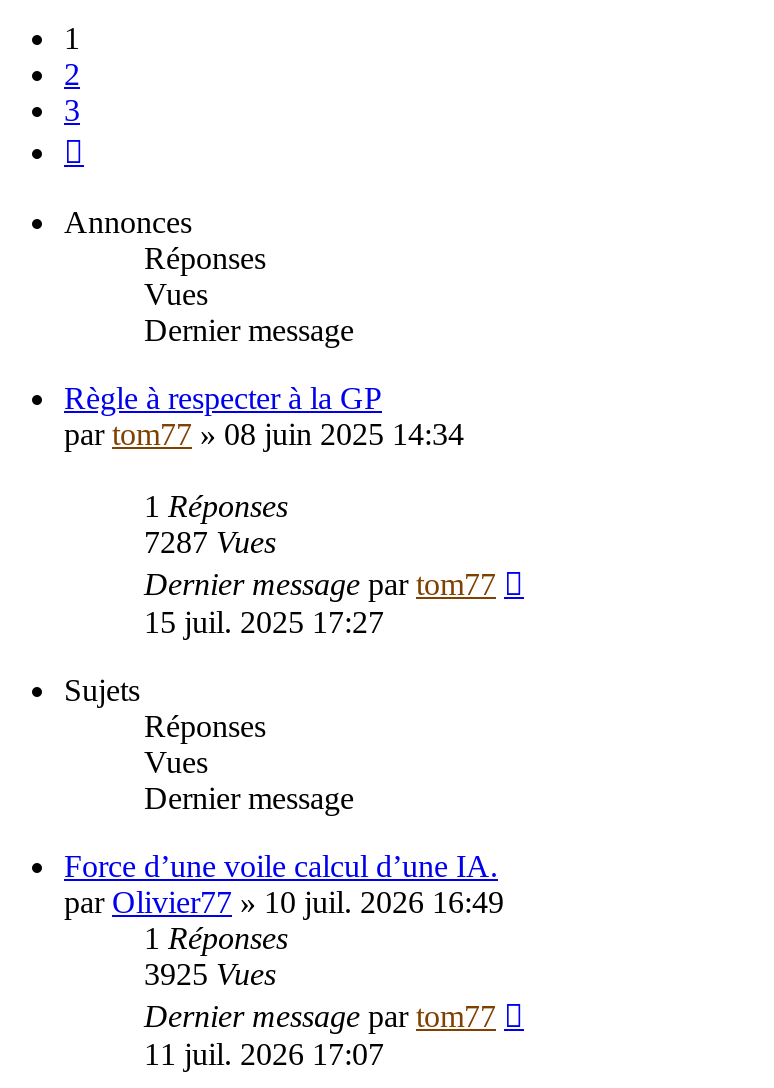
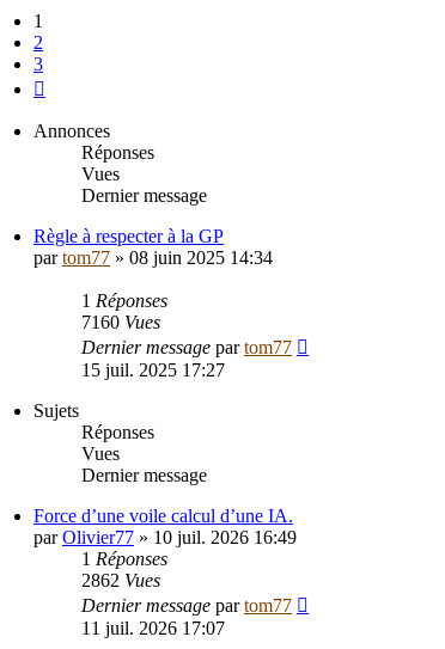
[144,525,276,559] 7287 Vues -> [81,312,160,332] 7160 Vues
[144,957,276,991] 3925 Vues -> [81,570,160,590] 2862 Vues

